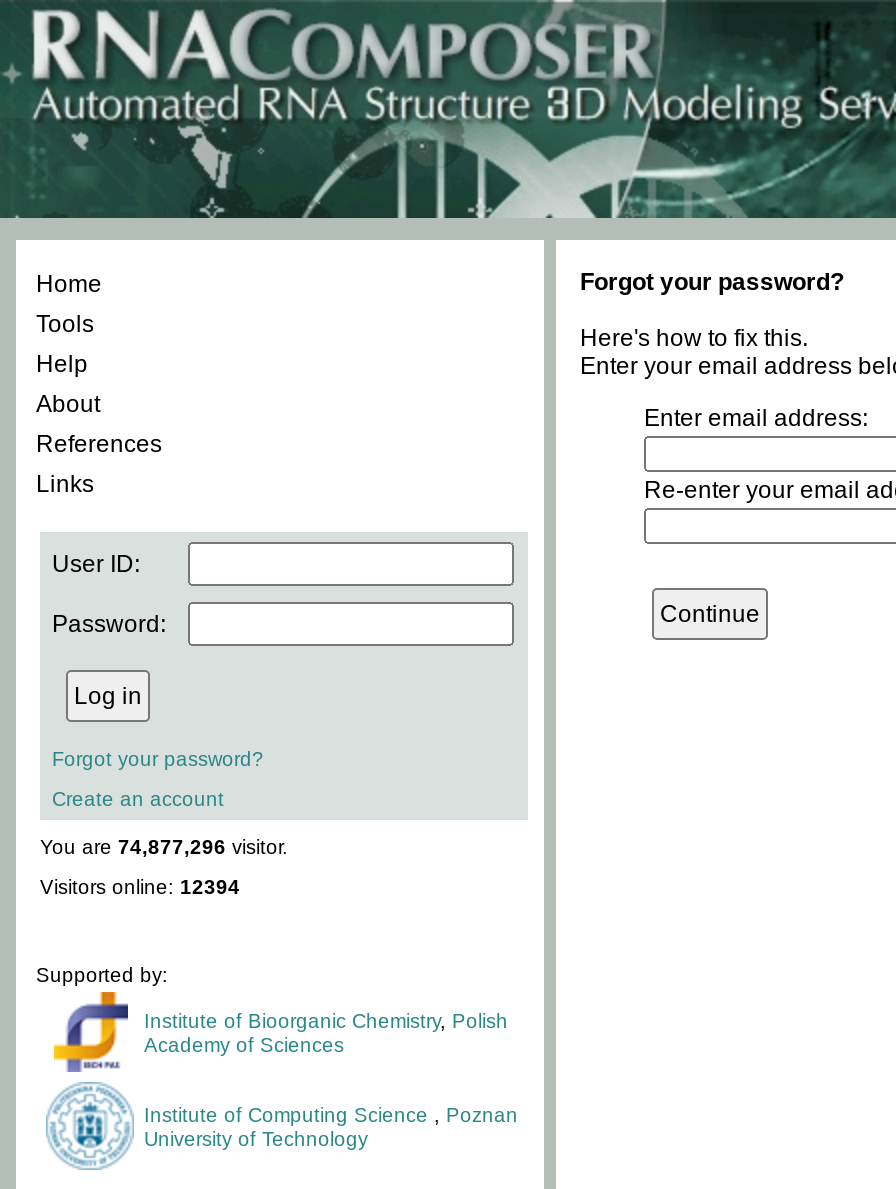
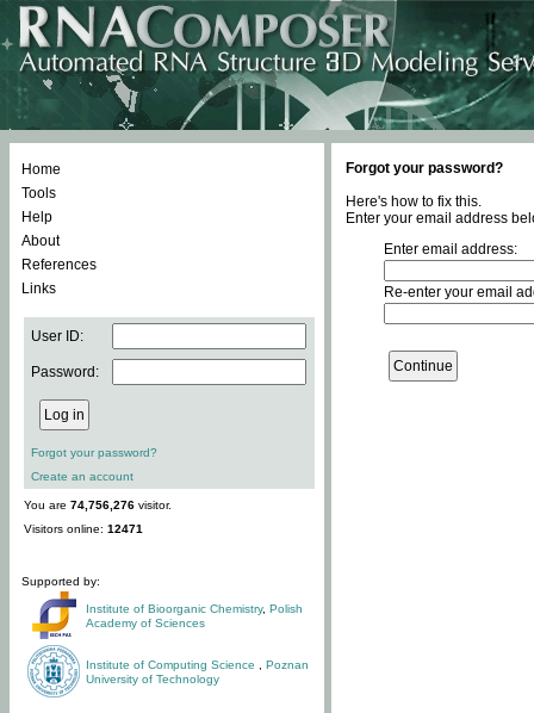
[40,836,288,858] You are 74,877,296 visitor. -> [24,498,172,511] You are 74,756,276 visitor.
[40,876,240,898] Visitors online: 12394 -> [24,522,143,535] Visitors online: 12471

